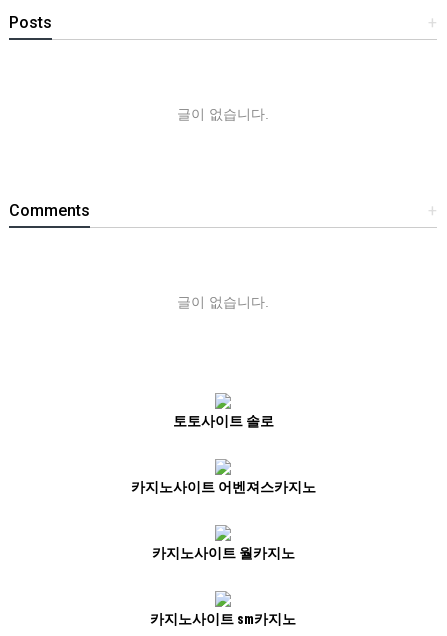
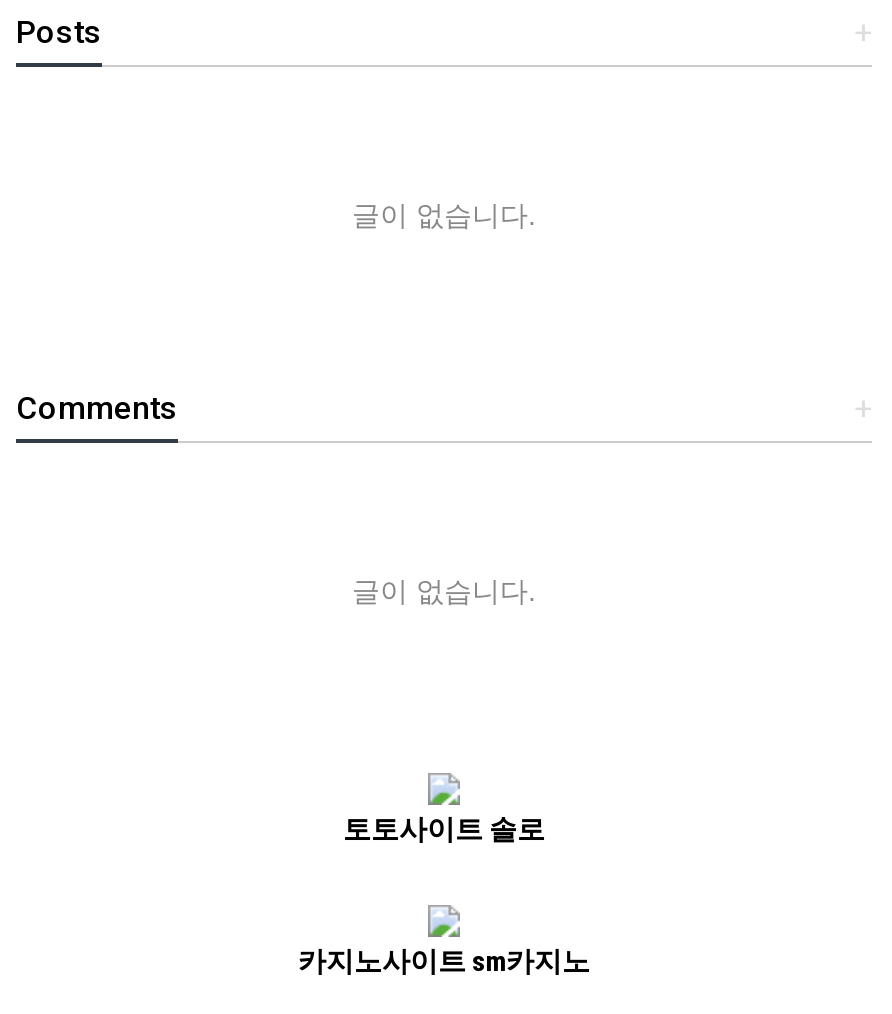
[130,479,315,495] 카지노사이트 어벤져스카지노 -> none
[151,545,294,561] 카지노사이트 월카지노 -> none

